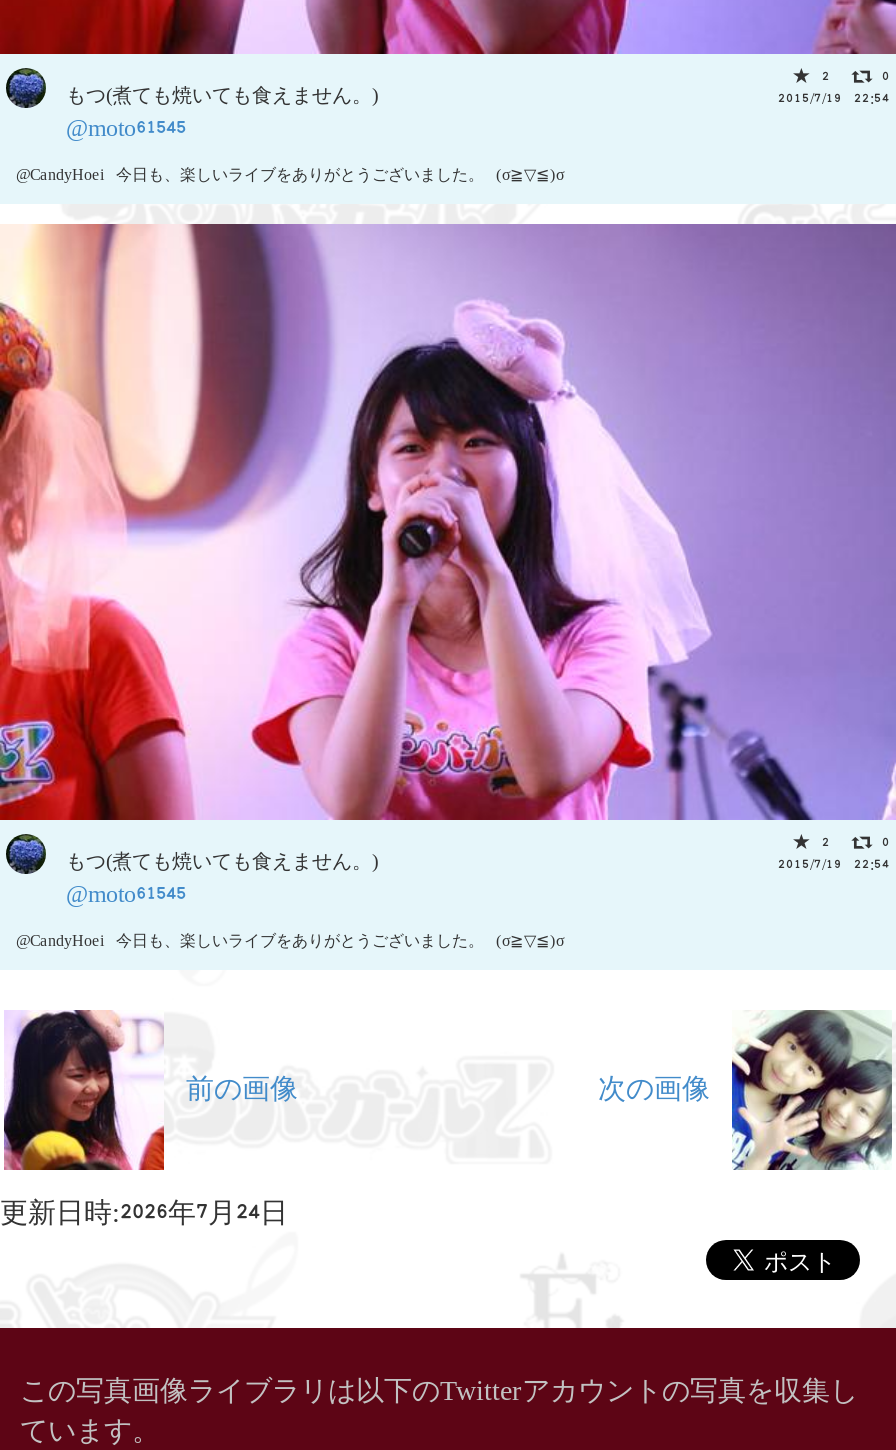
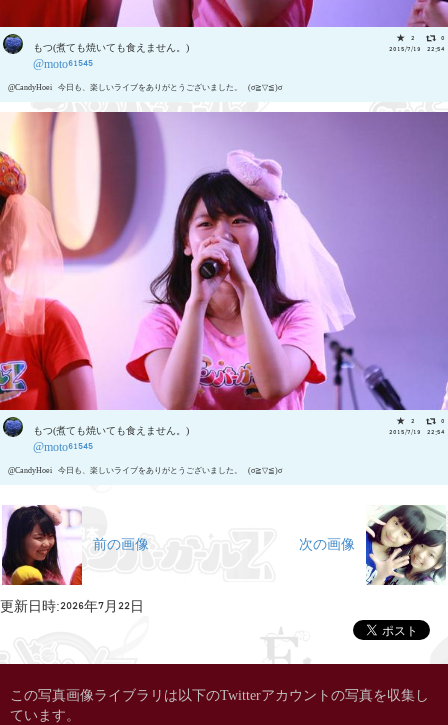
[0,1197,288,1223] 更新日時:2026年7月24日 -> [0,598,144,611] 更新日時:2026年7月22日

